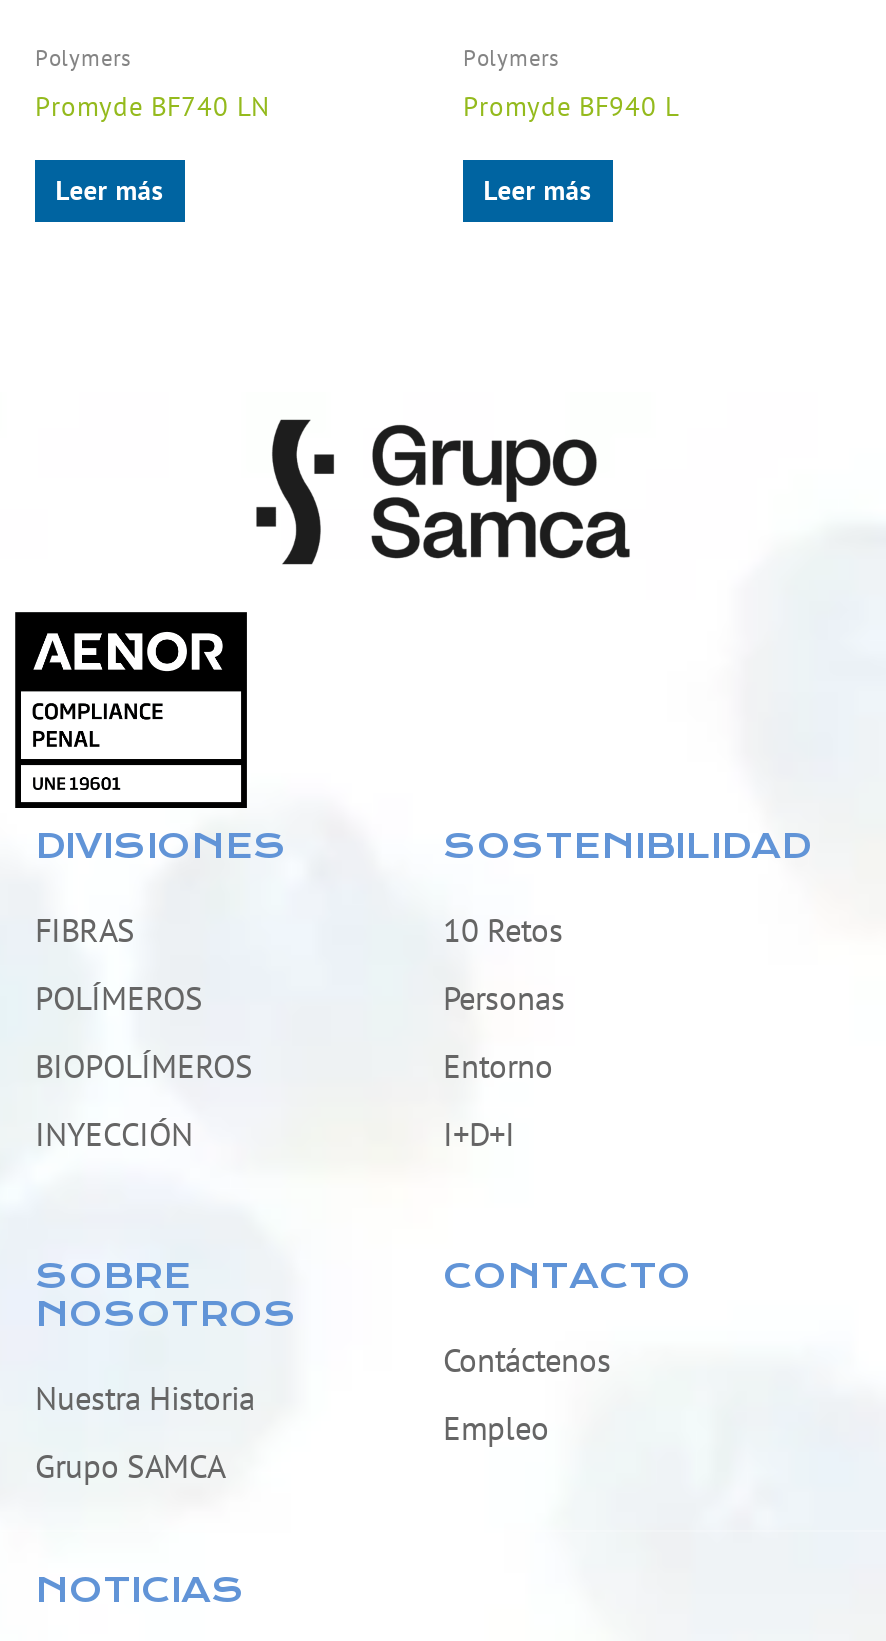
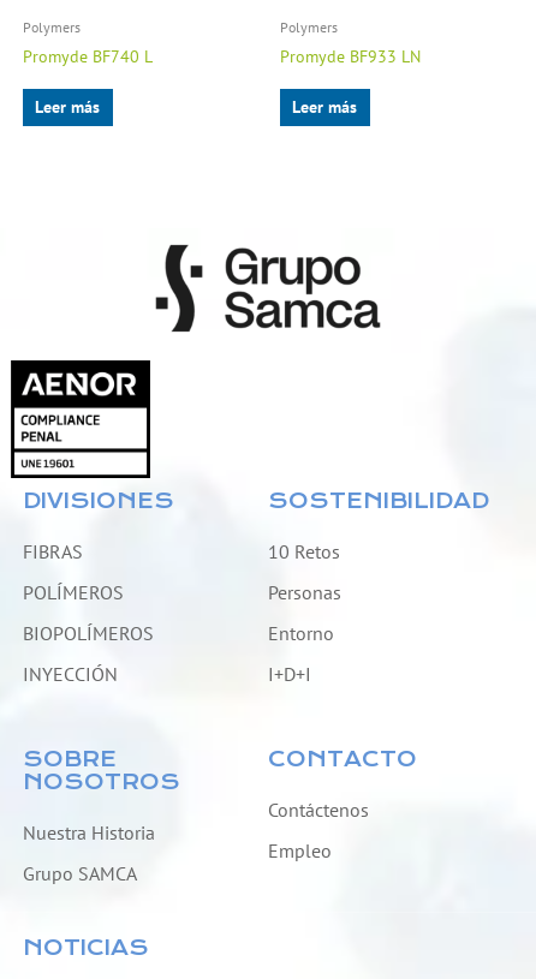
[35,89,269,125] Promyde BF740 LN -> [23,46,153,68] Promyde BF740 L
[463,89,679,125] Promyde BF940 L -> [280,46,421,68] Promyde BF933 LN

